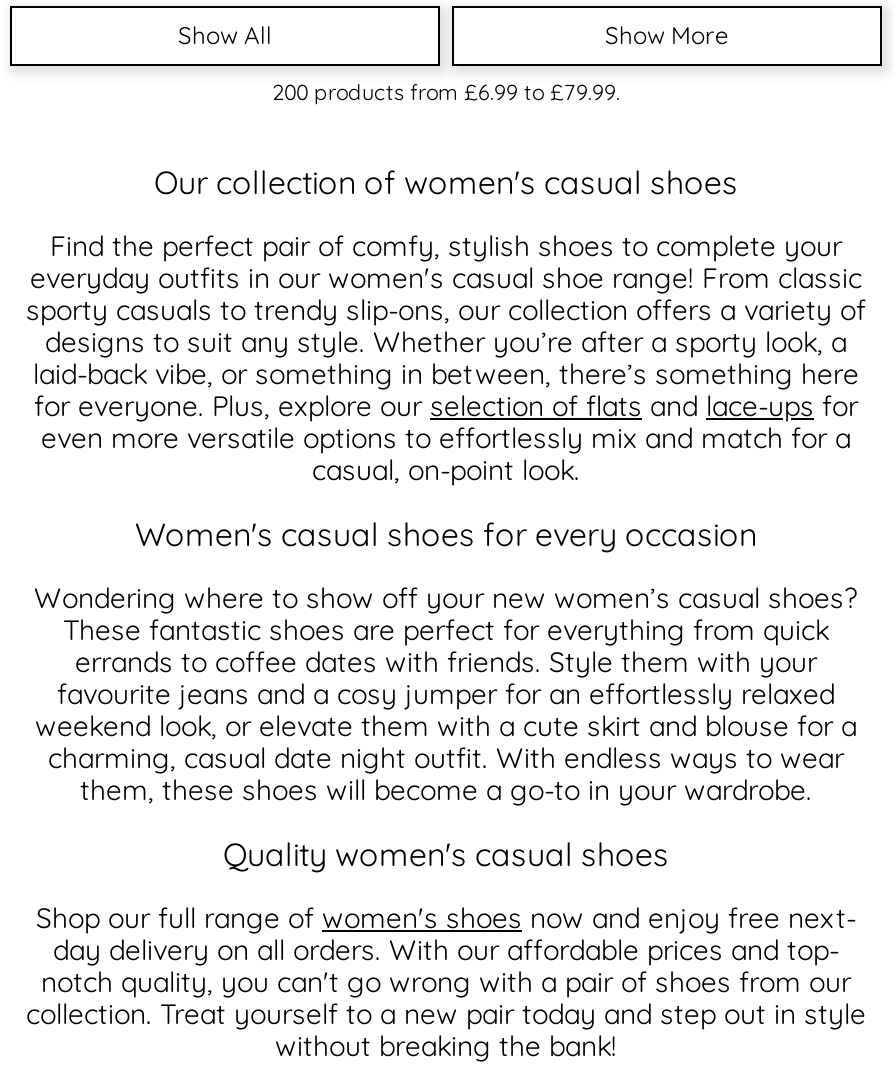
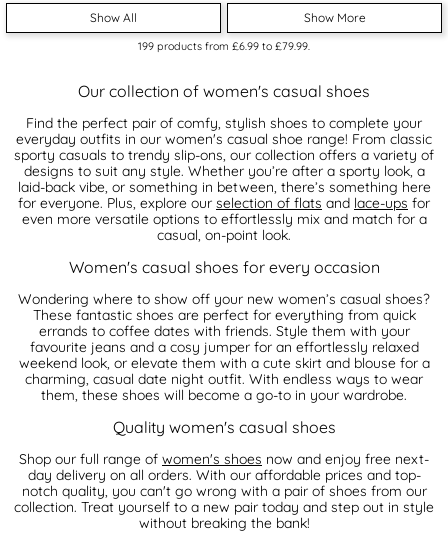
[272,78,616,106] 200 products from £6.99 to £79.99 -> [138,39,308,53] 199 products from £6.99 to £79.99

